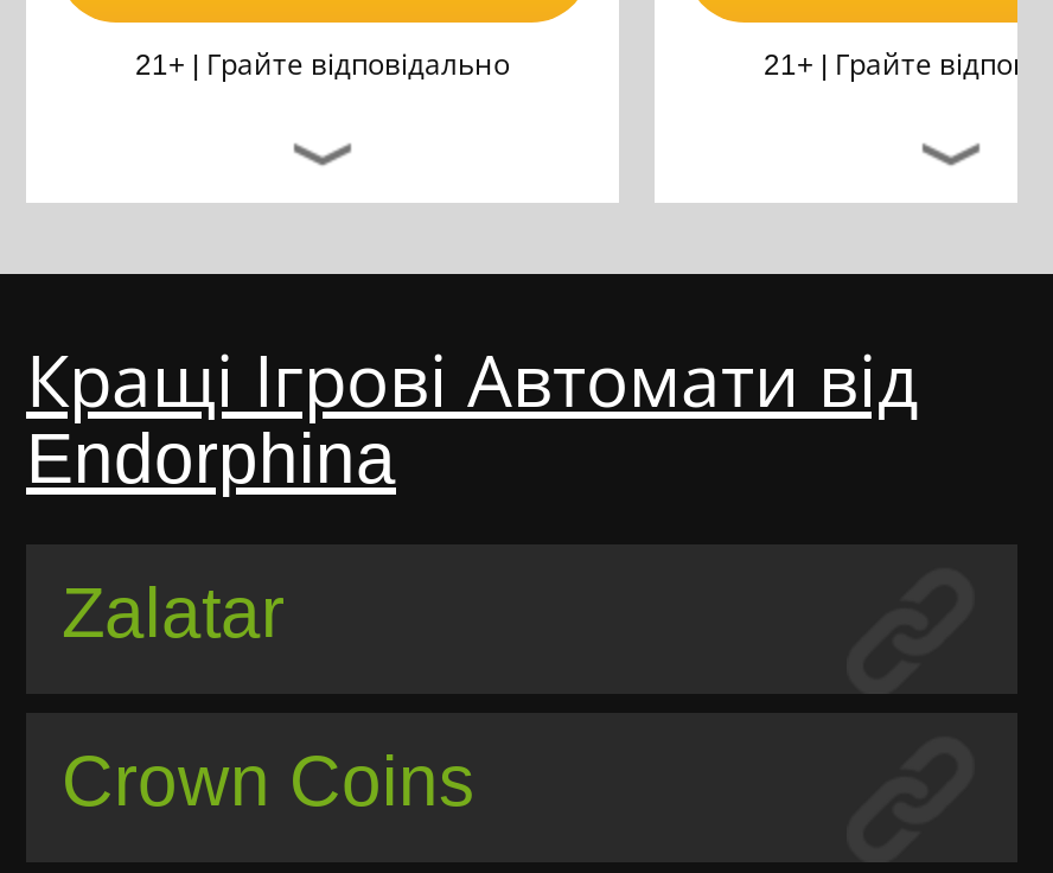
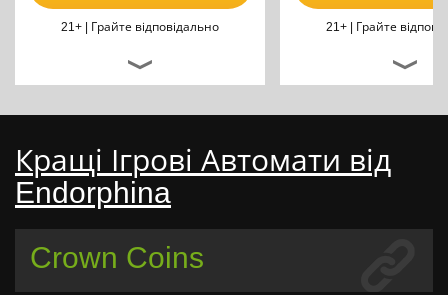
[62,572,285,650] Zalatar -> none

